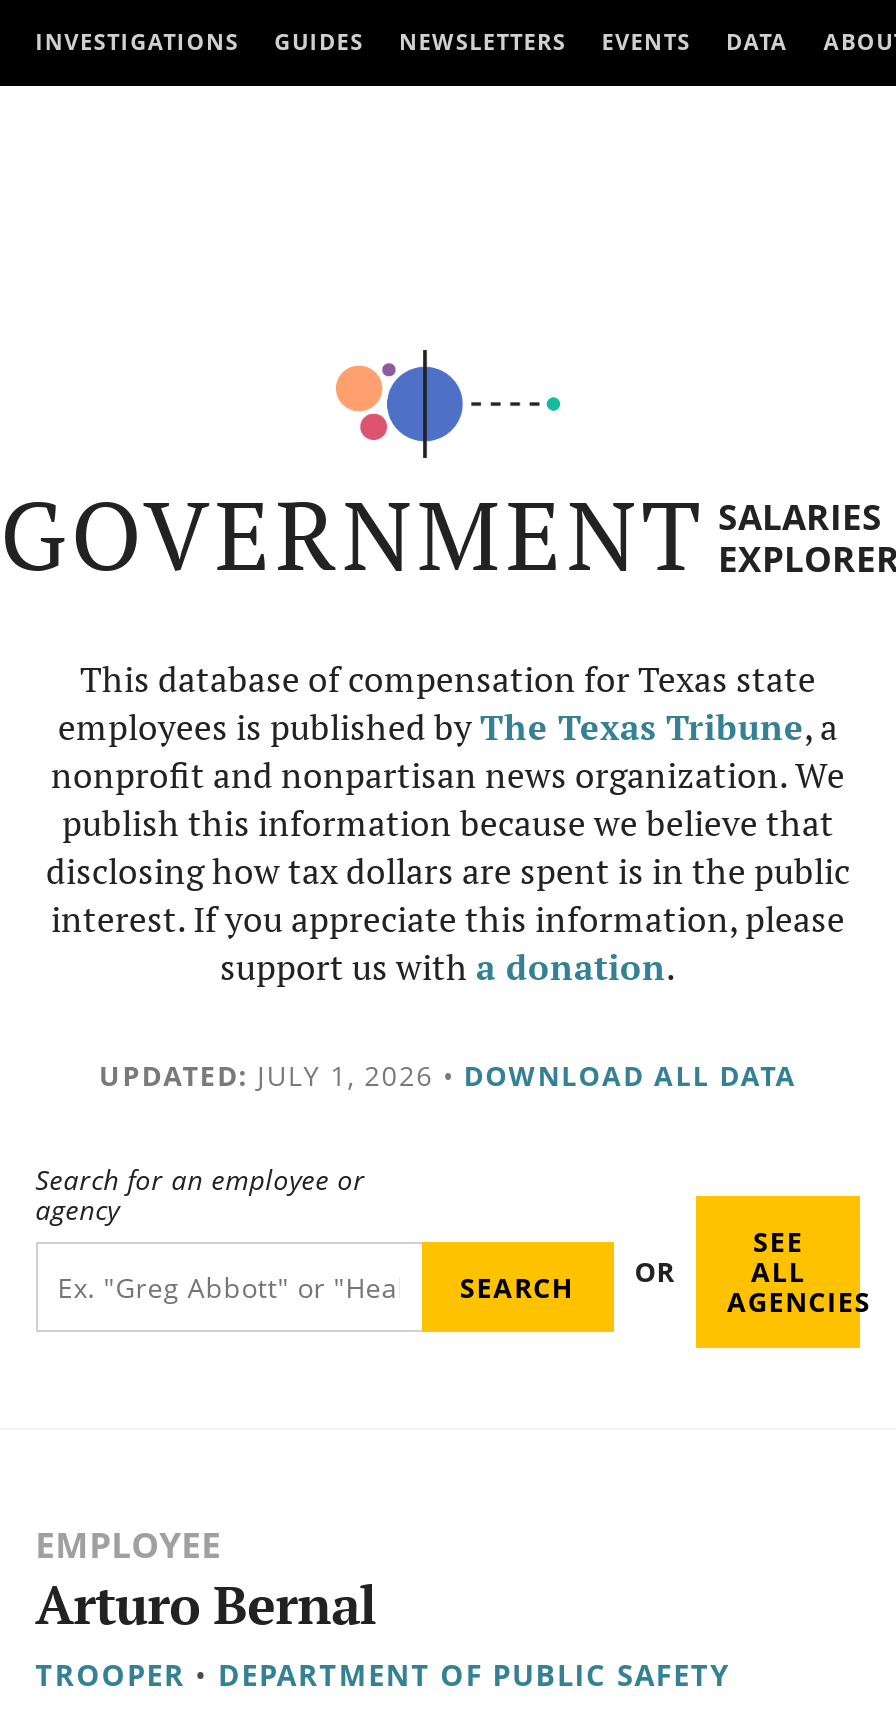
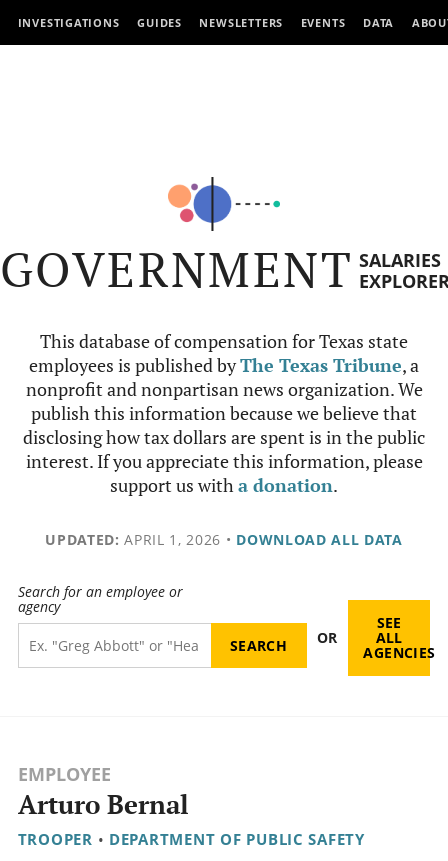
[99,1056,797,1094] UPDATED: JULY 1, 2026 • DOWNLOAD ALL DATA -> [45,530,403,549] UPDATED: APRIL 1, 2026 • DOWNLOAD ALL DATA

